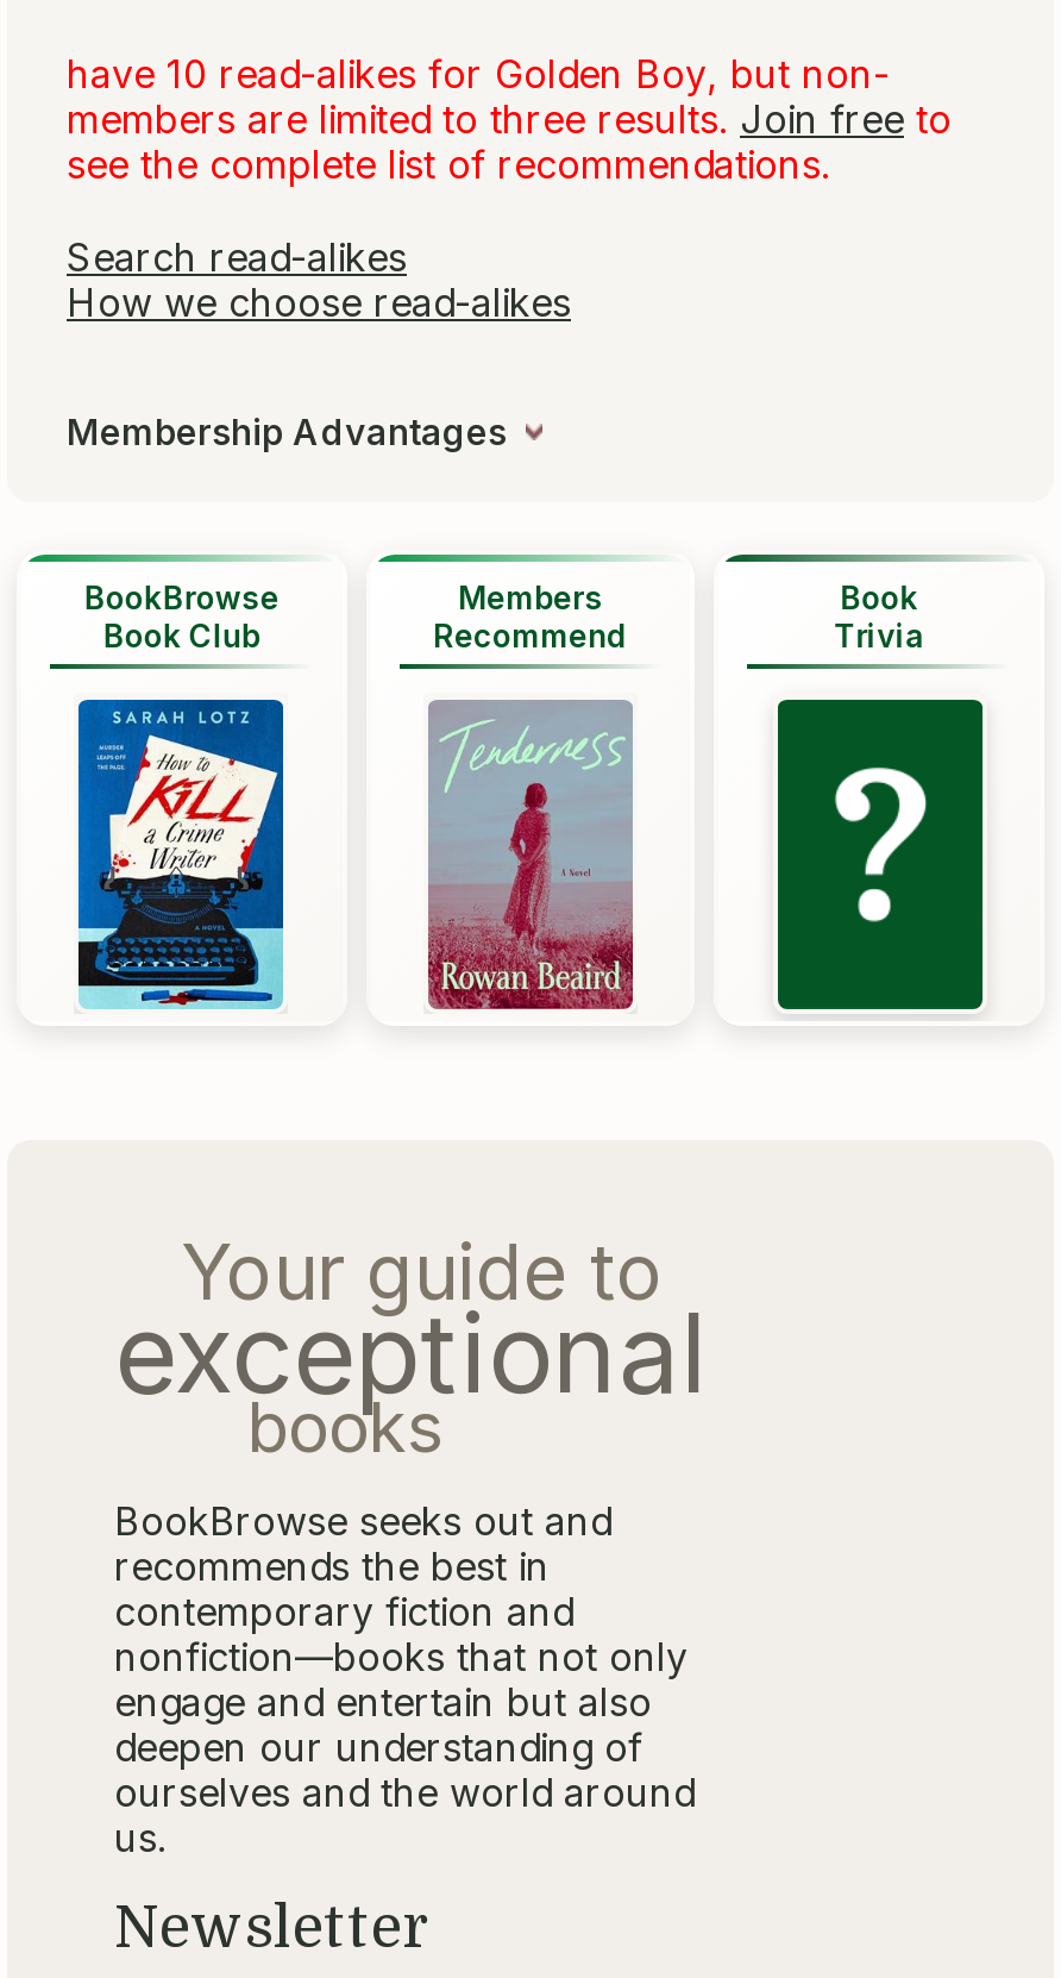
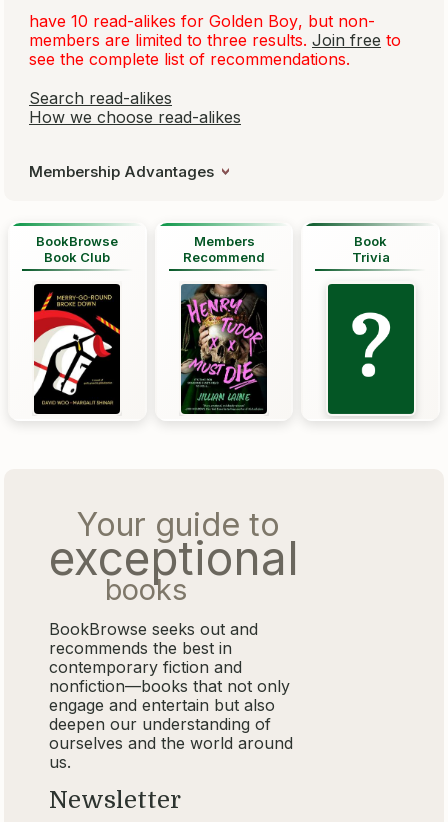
[76,697,285,1009] [image] -> [33,283,121,415] [image]
[426,700,635,1012] [image] -> [180,284,268,415] [image]

